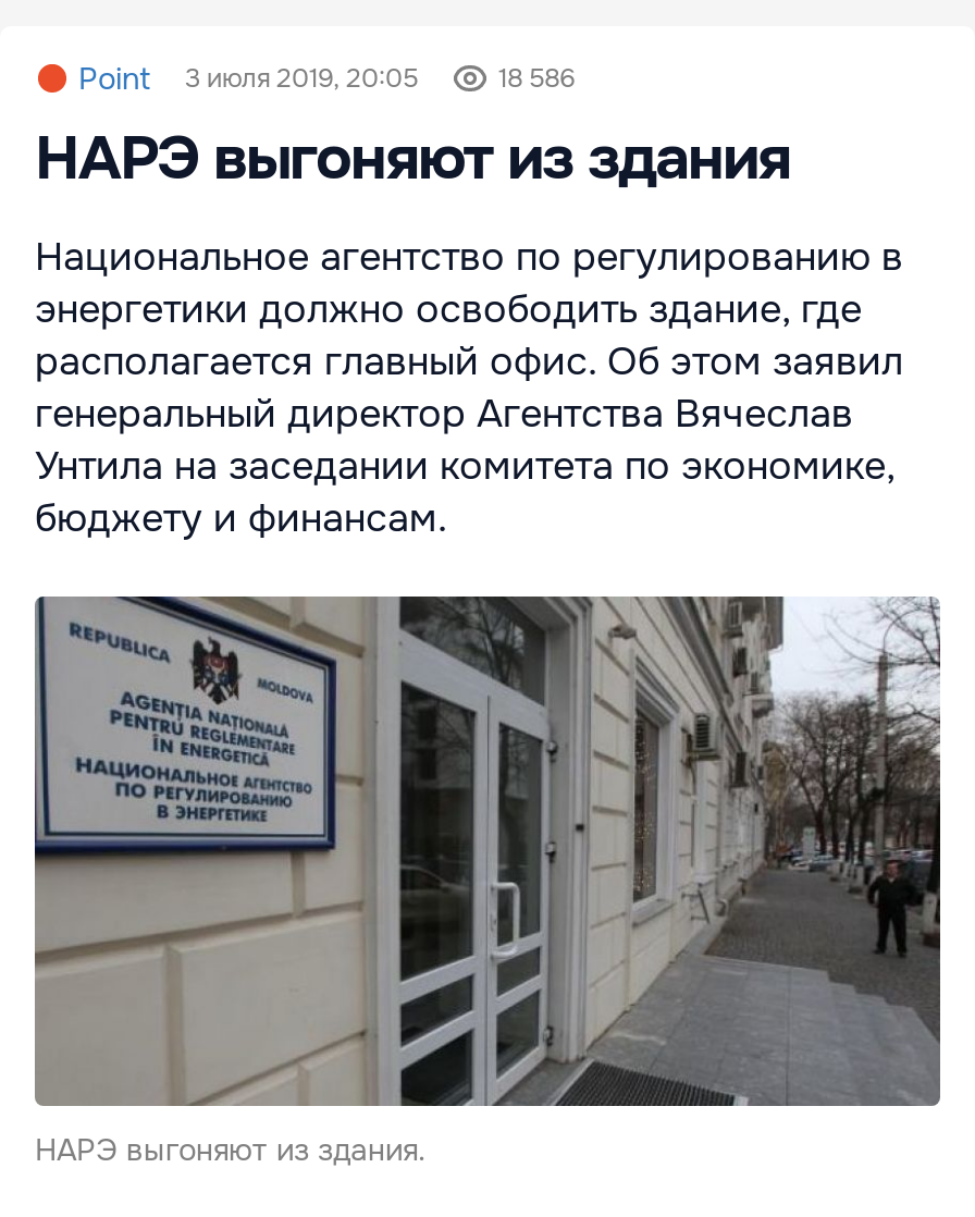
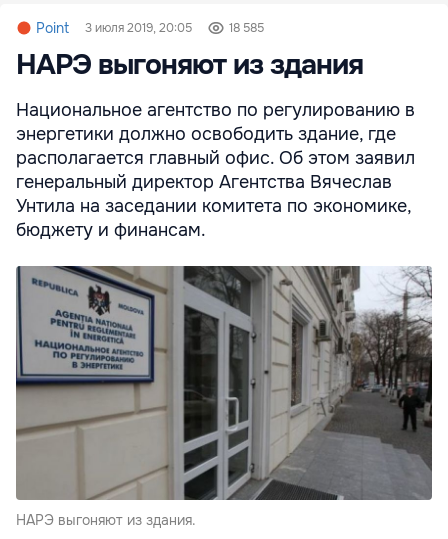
[498,61,575,96] 18 586 -> [229,20,264,36] 18 585

